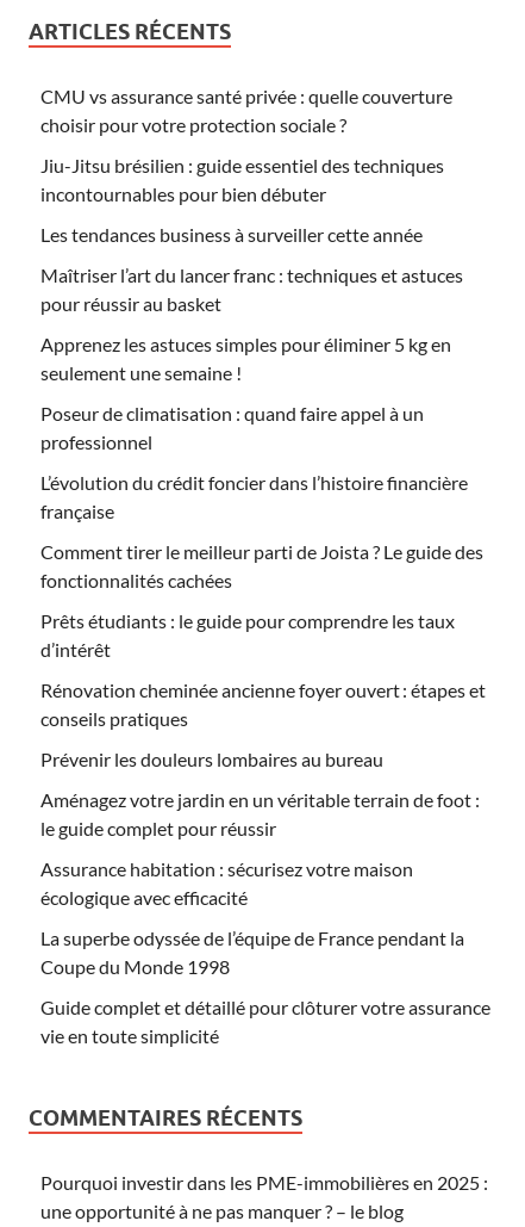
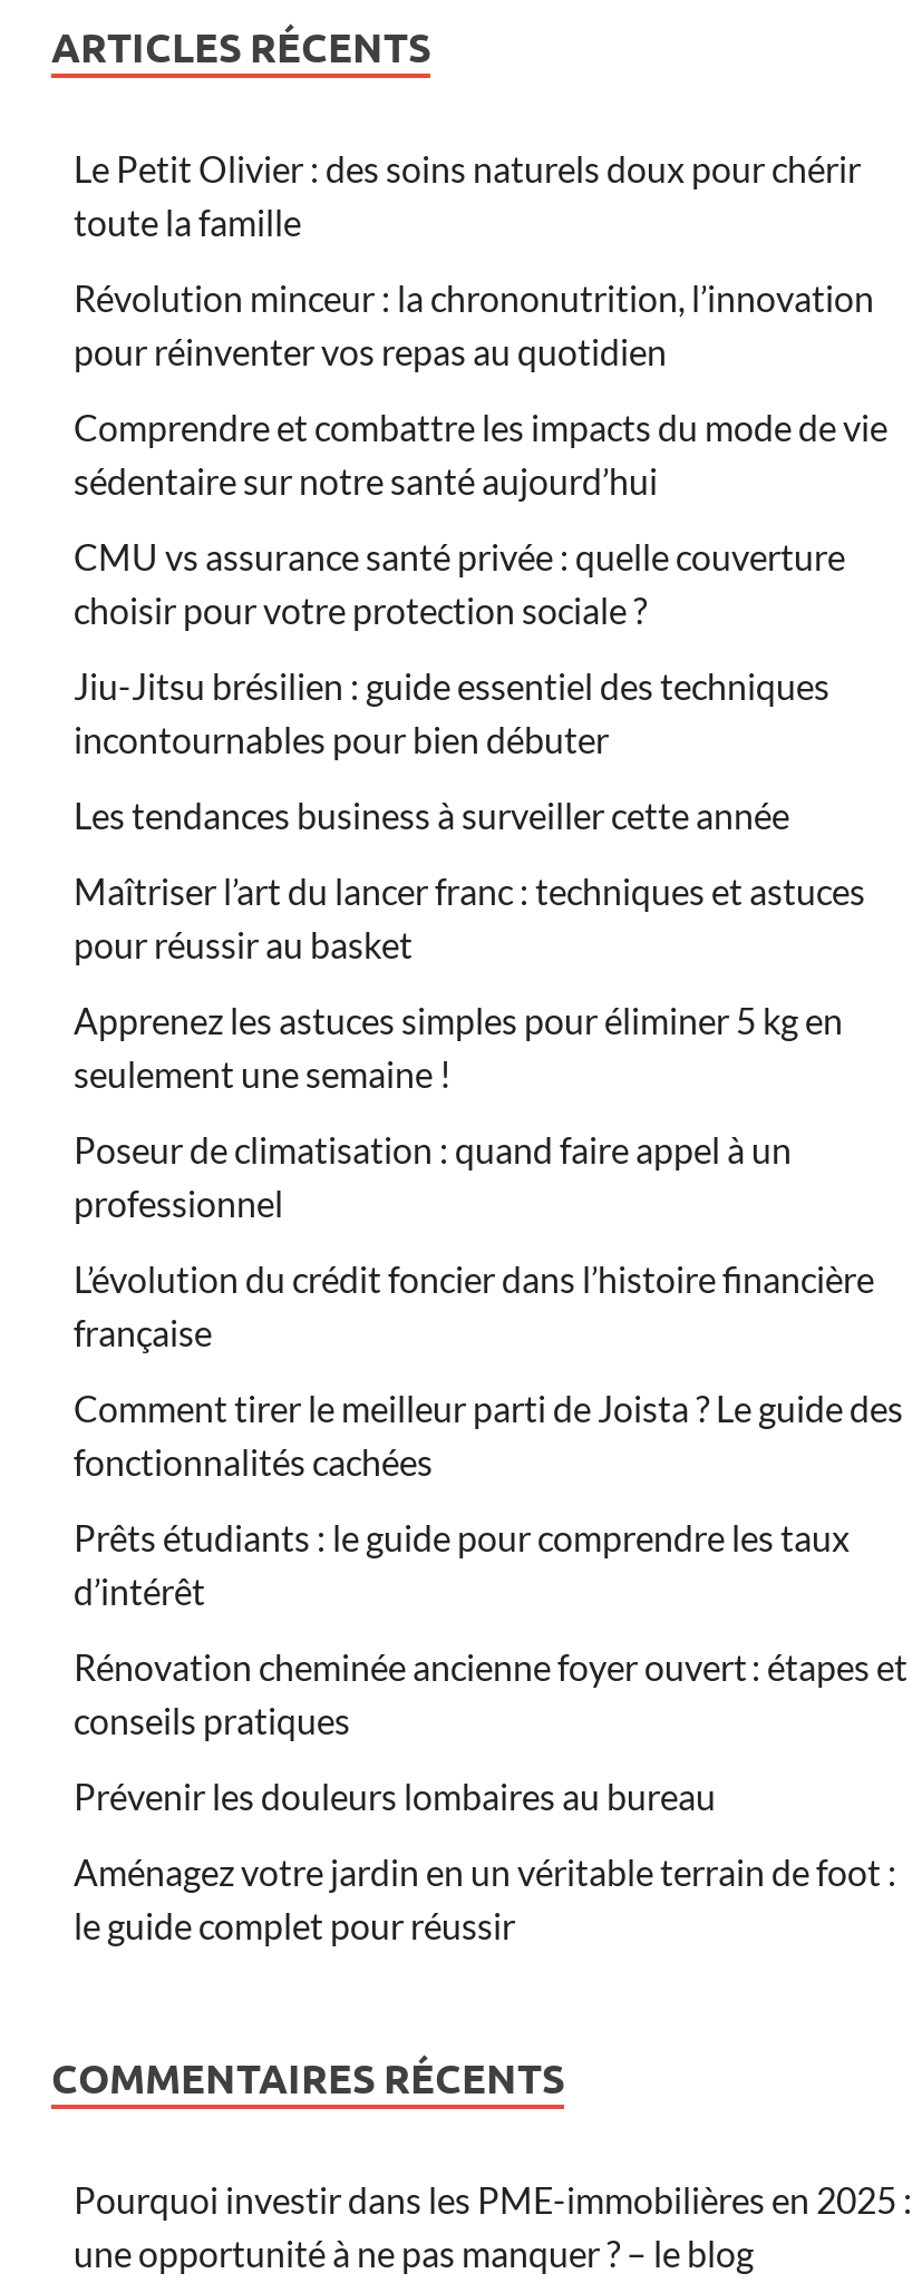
none -> [74,147,887,502] Le Petit Olivier : des soins naturels doux pour chérir | toute la famille | Révolution minceur : la chrononutrition, l’innovation | pour réinventer vos repas au quotidien | Comprendre et combattre les impacts du mode de vie | sédentaire sur notre santé aujourd’hui
moved [40,85,486,840] -> [74,535,908,1947]: CMU vs assurance santé privée : quelle couverture | choisir pour votre protection sociale ? | Jiu-Jitsu brésilien : guide essentiel des techniques | ... | Aménagez votre jardin en un véritable terrain de foot : | le guide complet pour réussir
[40,857,490,1047] Assurance habitation : sécurisez votre maison | écologique avec efficacité | La superbe odyssée de l’équipe de France pendant la | Coupe du Monde 1998 | Guide complet et détaillé pour clôturer votre assurance | vie en toute simplicité -> none

